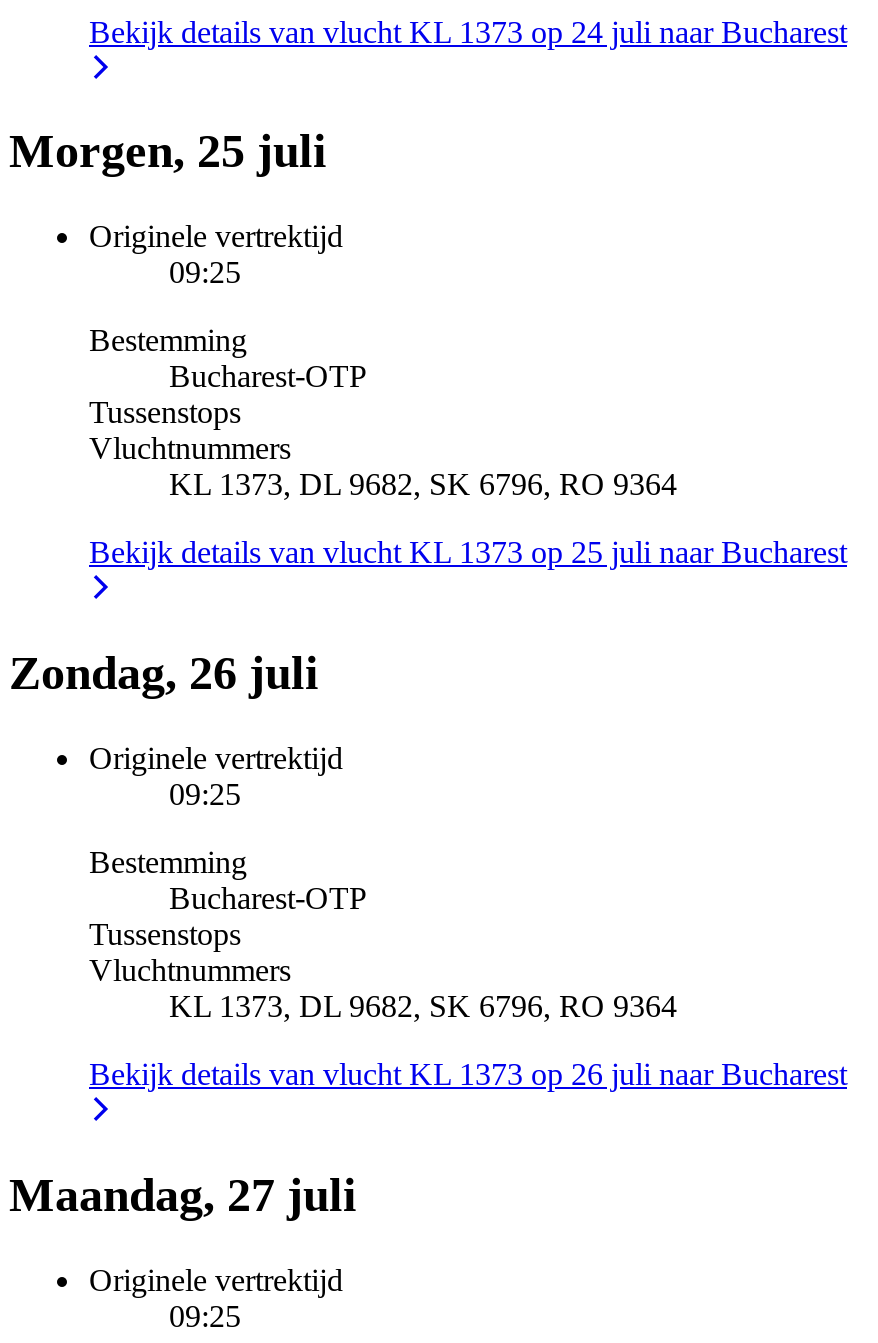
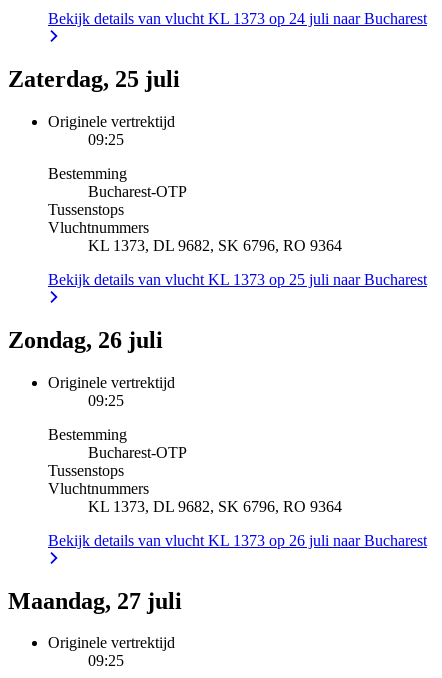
[9,126,327,178] Morgen, 25 juli -> [8,66,180,92] Zaterdag, 25 juli

